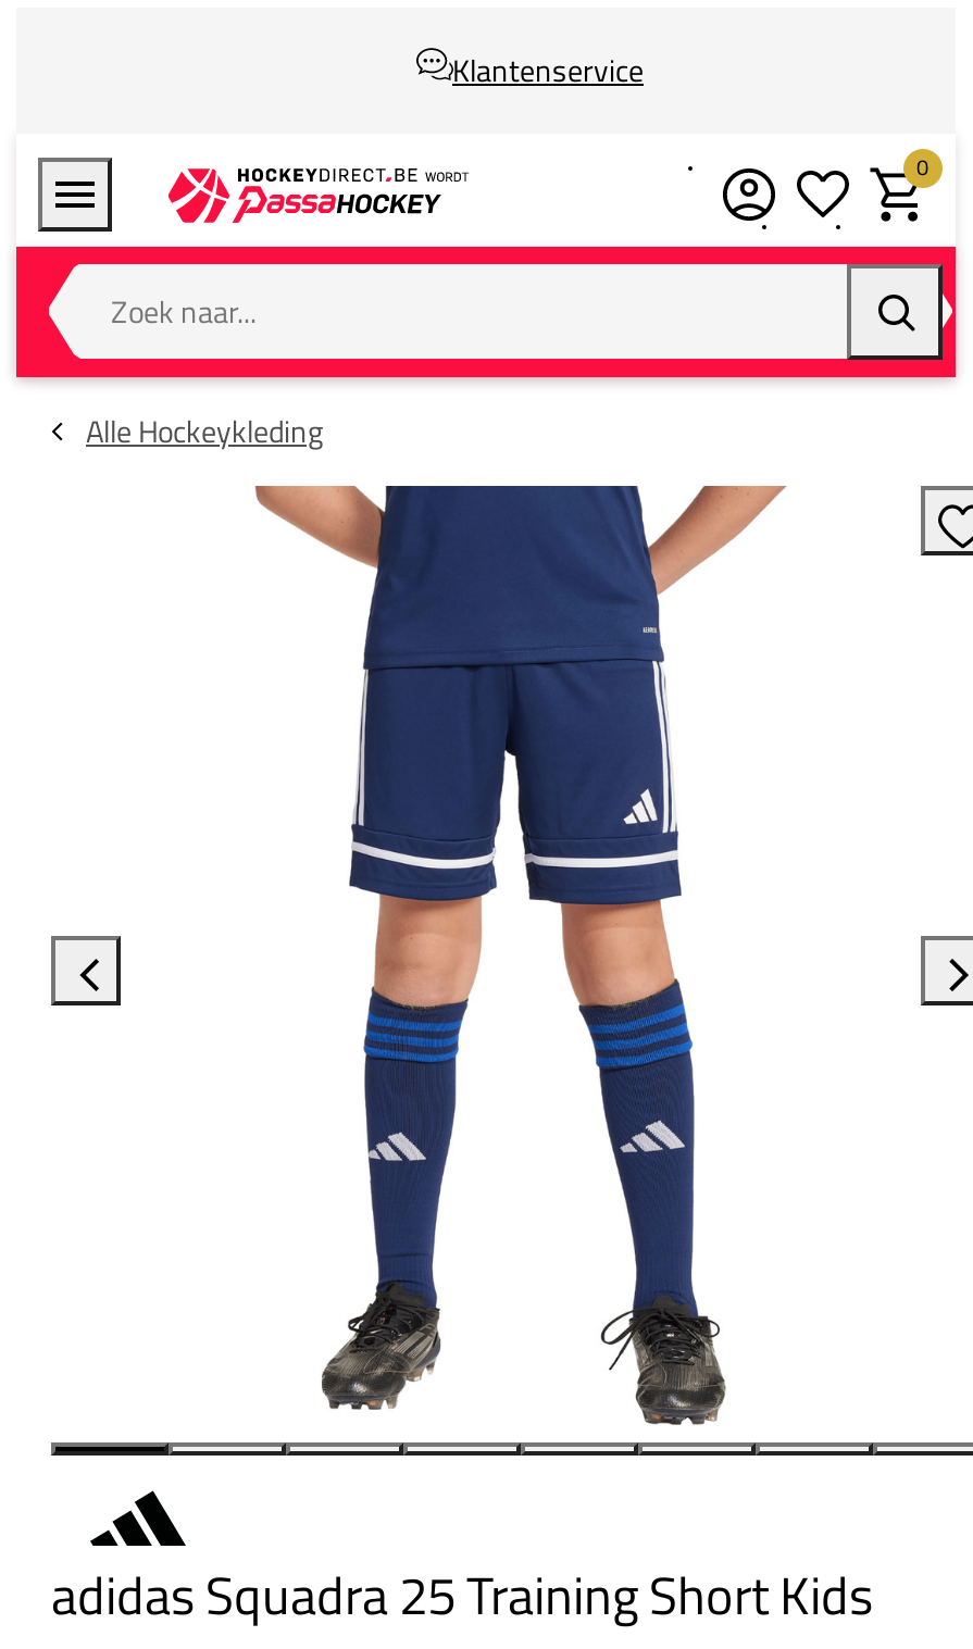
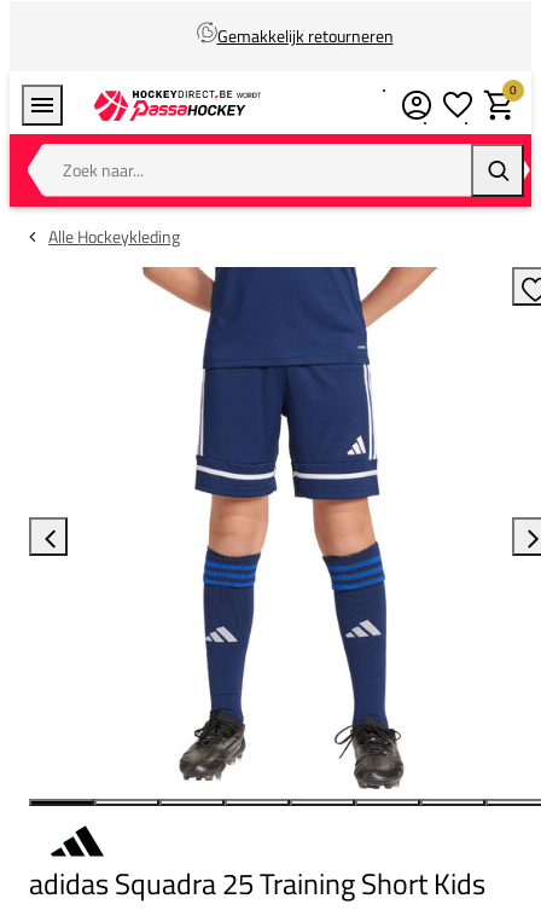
[452,47,644,92] Klantenservice -> [217,23,393,48] Gemakkelijk retourneren

